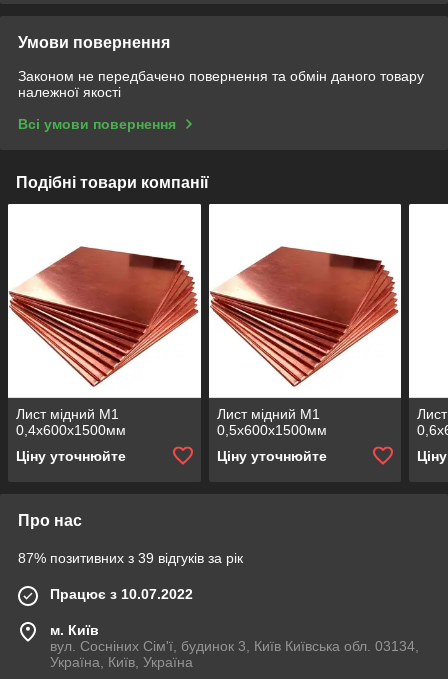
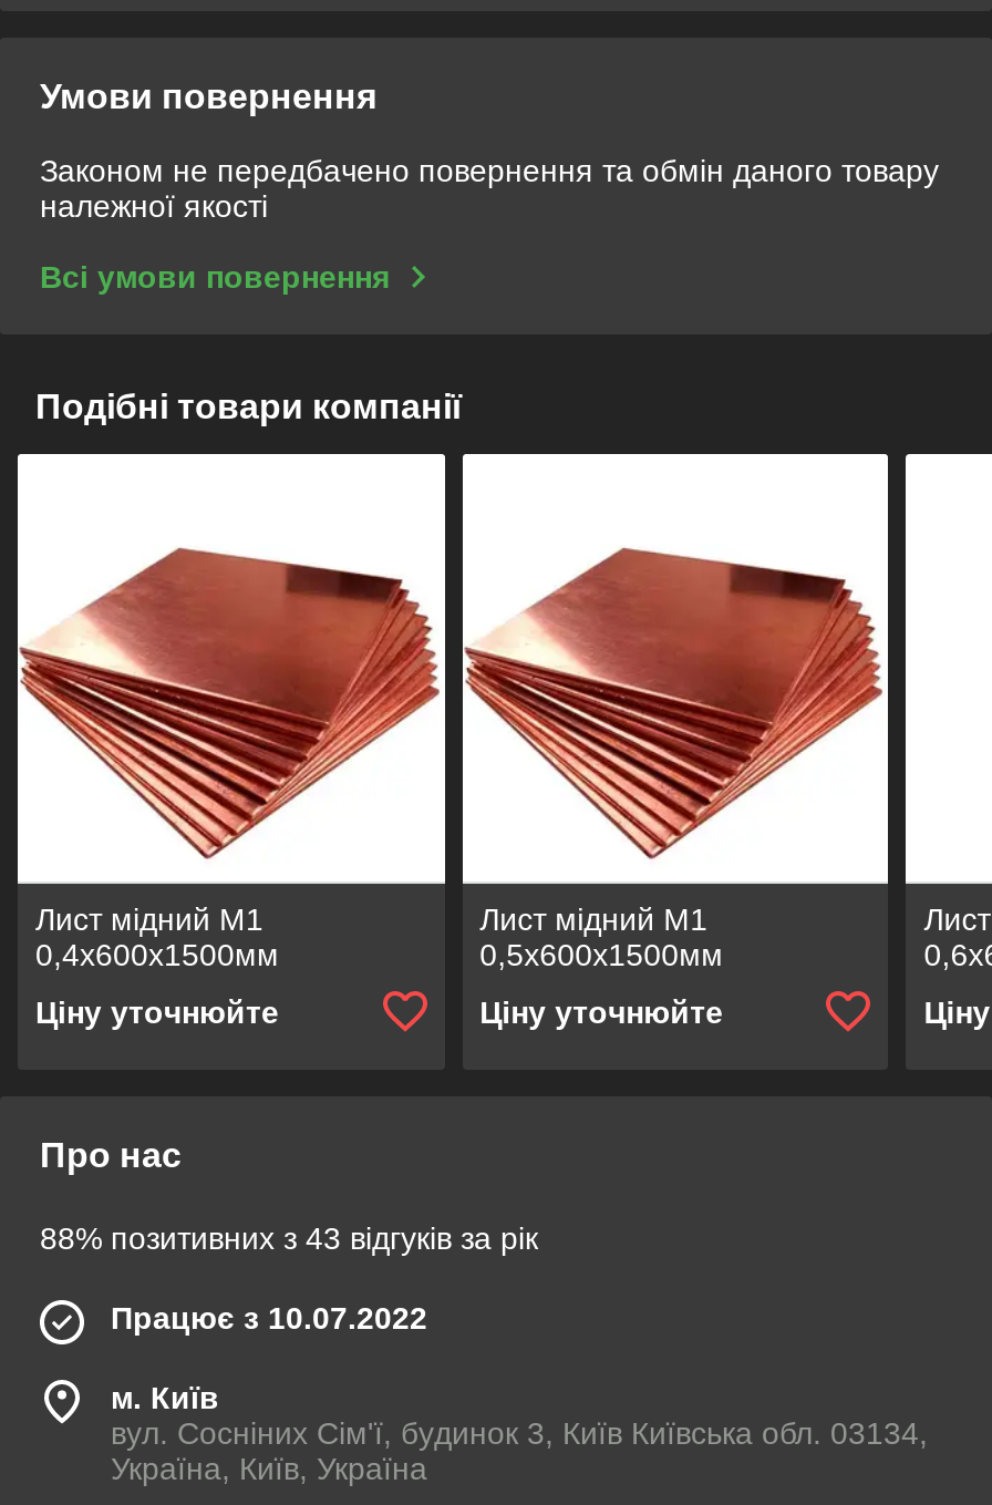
[18,550,243,566] 87% позитивних з 39 відгуків за рік -> [40,1220,538,1255] 88% позитивних з 43 відгуків за рік

